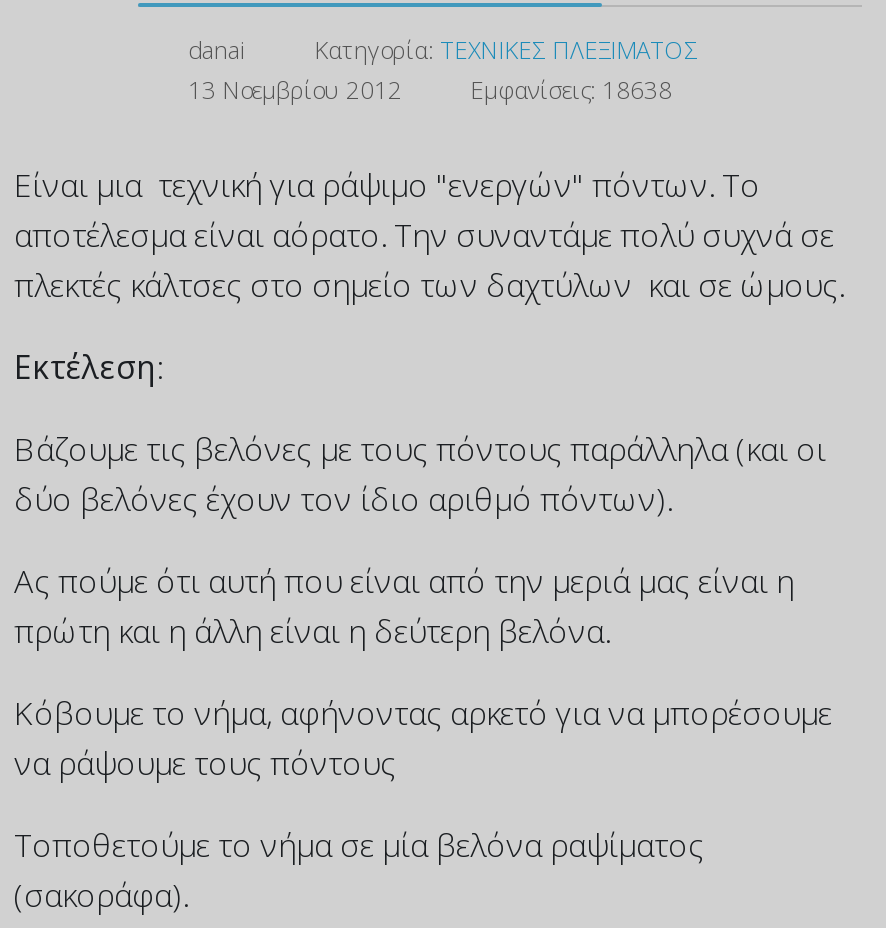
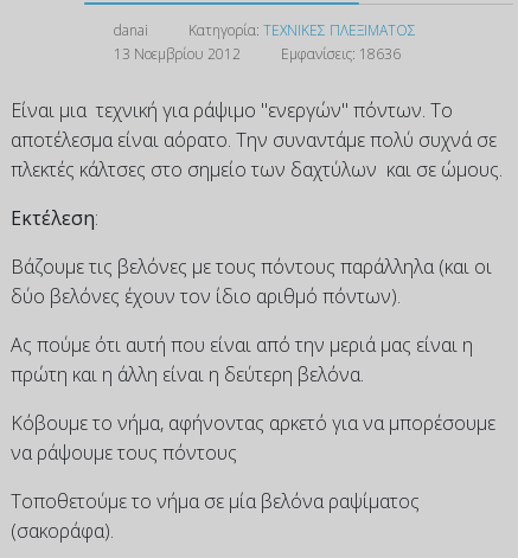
[188,74,672,108] 13 Νοεμβρίου 2012 Εμφανίσεις: 18638 -> [114,44,401,64] 13 Νοεμβρίου 2012 Εμφανίσεις: 18636

